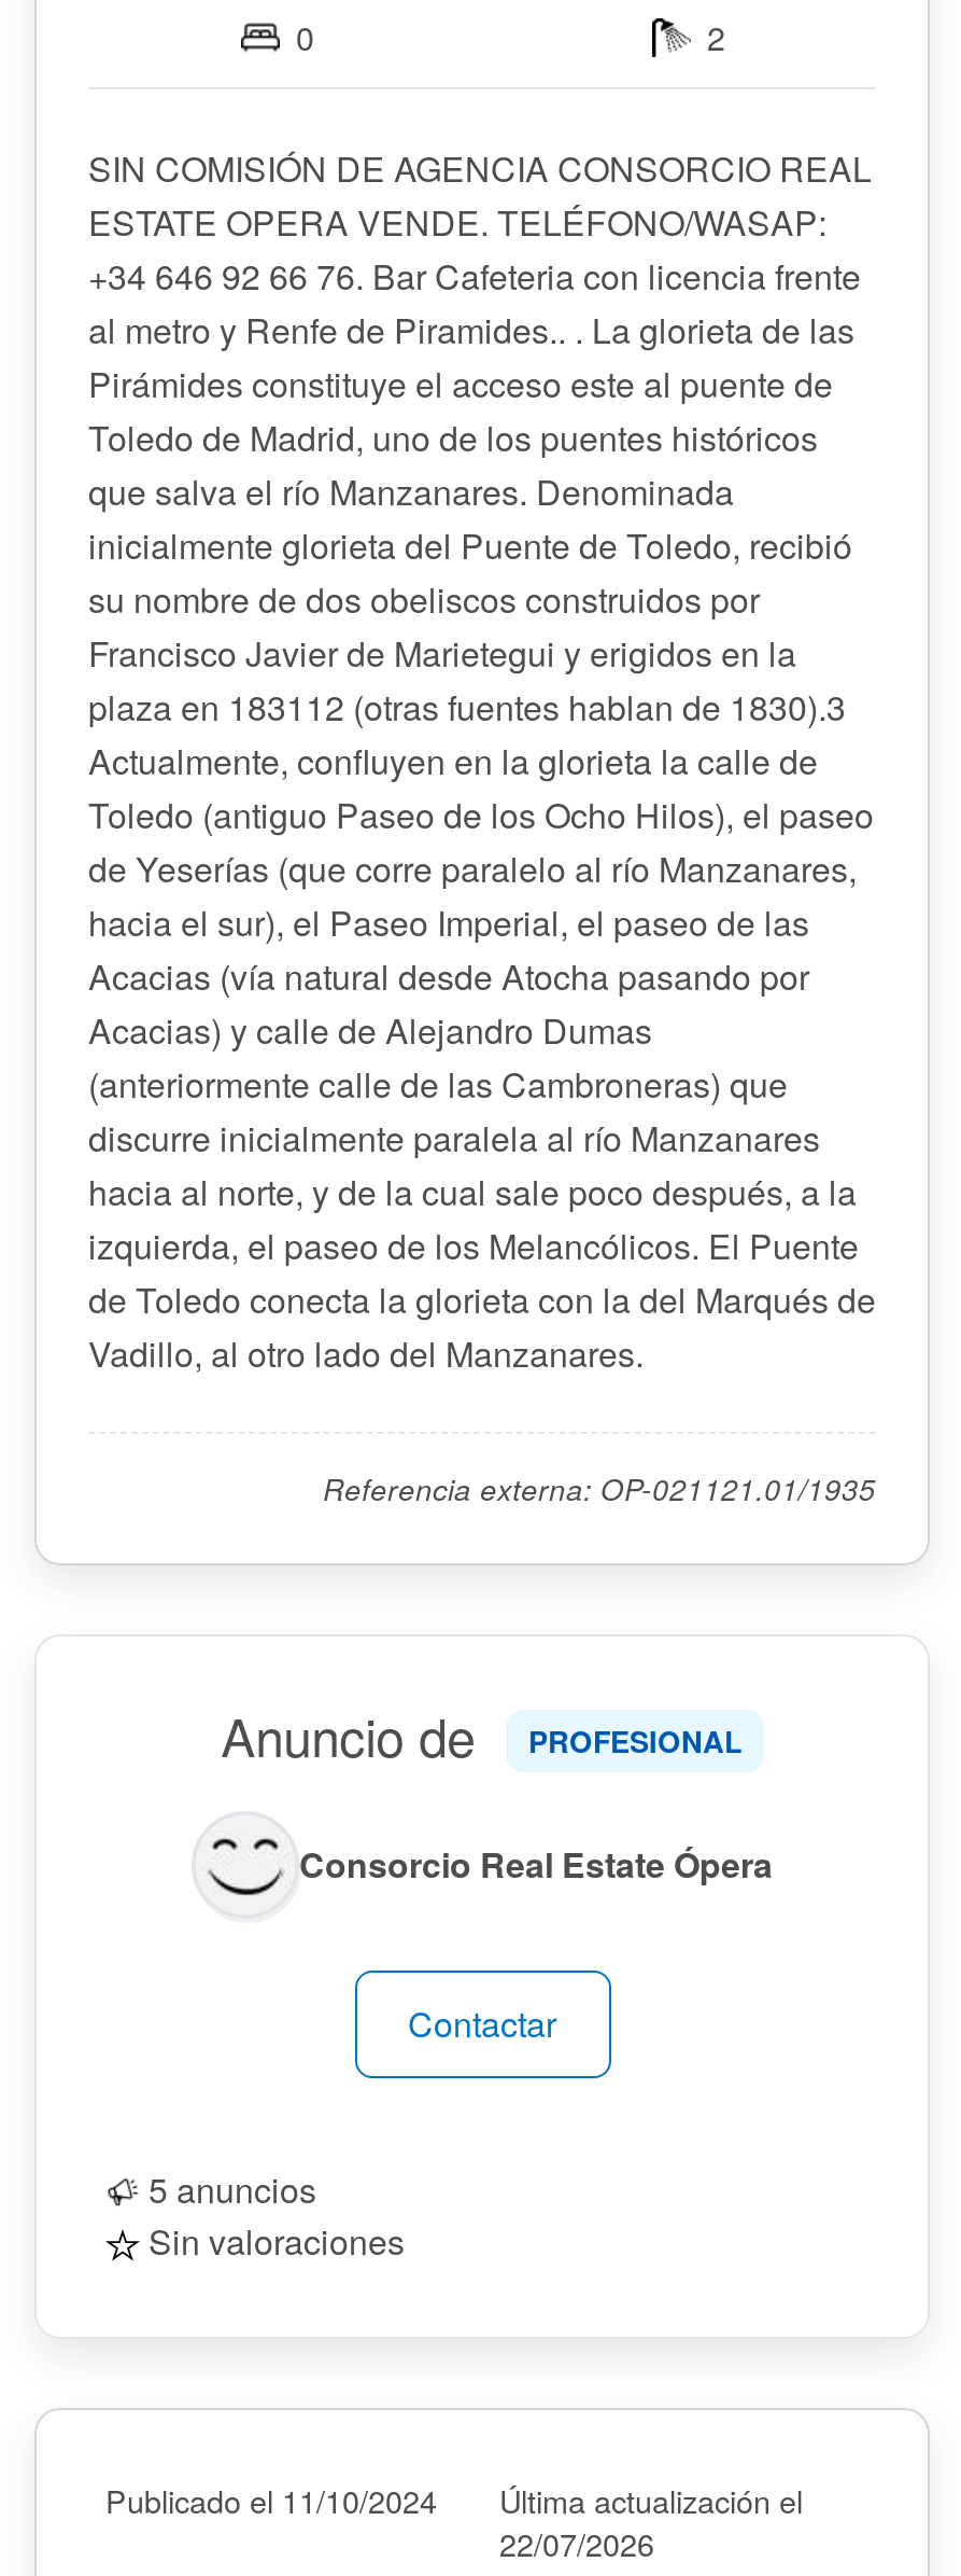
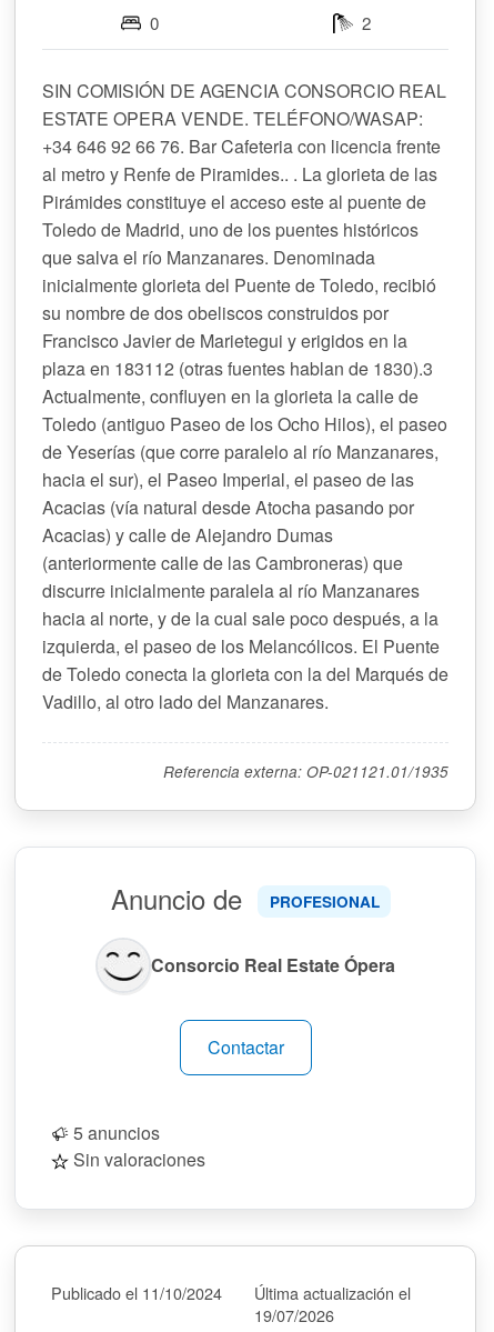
[499,2519,654,2564] 22/07/2026 -> [254,1303,334,1326] 19/07/2026

